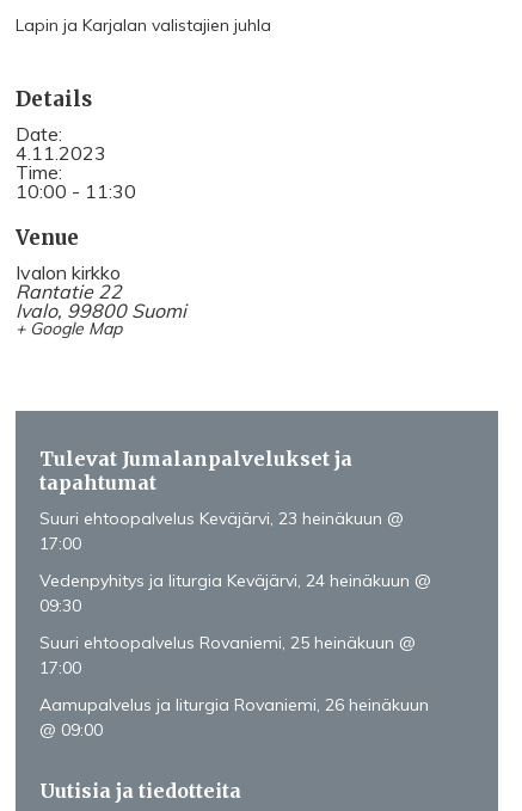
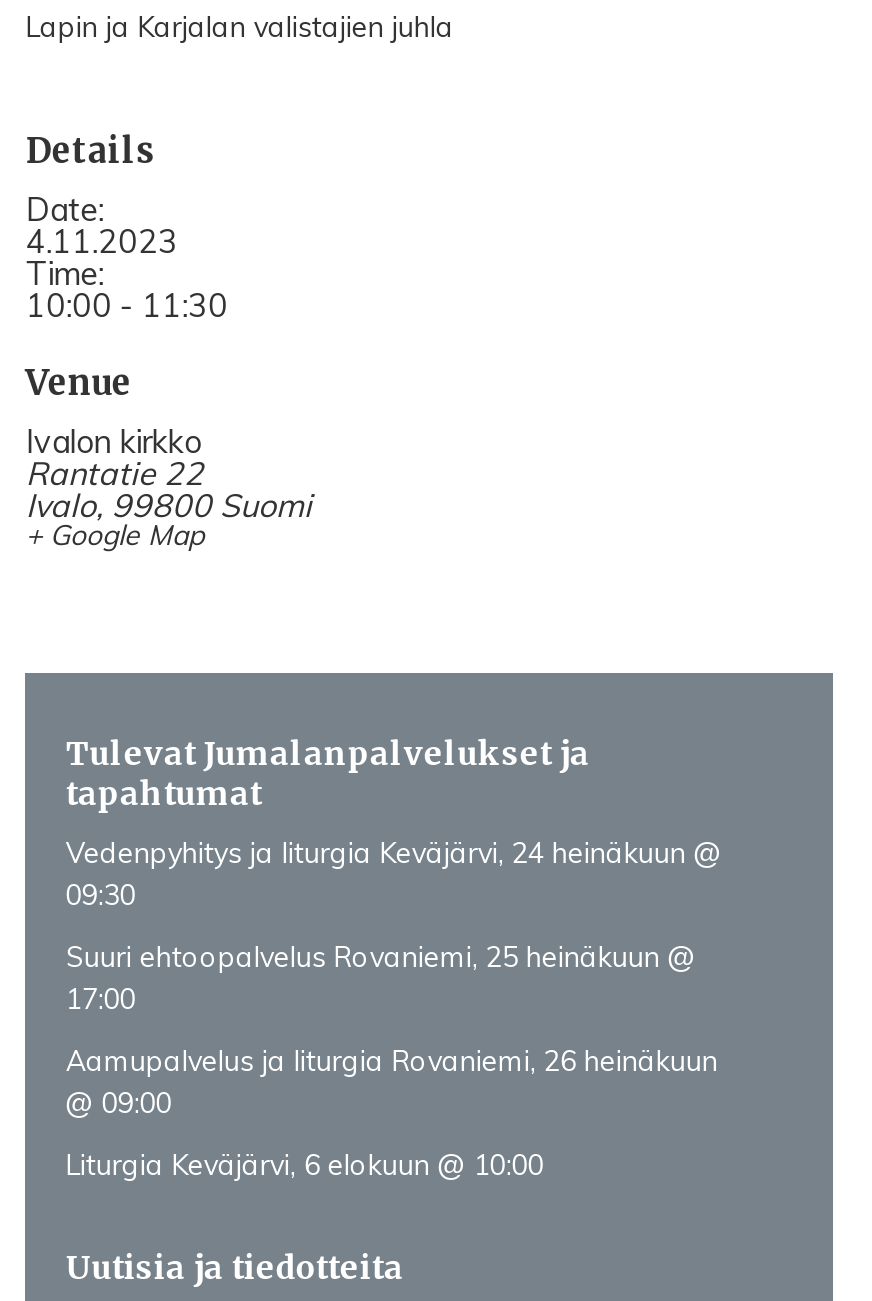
[40,508,404,554] Suuri ehtoopalvelus Keväjärvi, 23 heinäkuun @ | 17:00 -> none
moved [40,570,432,741] -> [66,835,722,1121]: Vedenpyhitys ja liturgia Keväjärvi, 24 heinäkuun @ | 09:30 | Suuri ehtoopalvelus Rovaniemi, 25 heinäkuun @ | 17:00 | Aamupalvelus ja liturgia Rovaniemi, 26 heinäkuun | @ 09:00
none -> [66,1147,544,1183] Liturgia Keväjärvi, 6 elokuun @ 10:00

